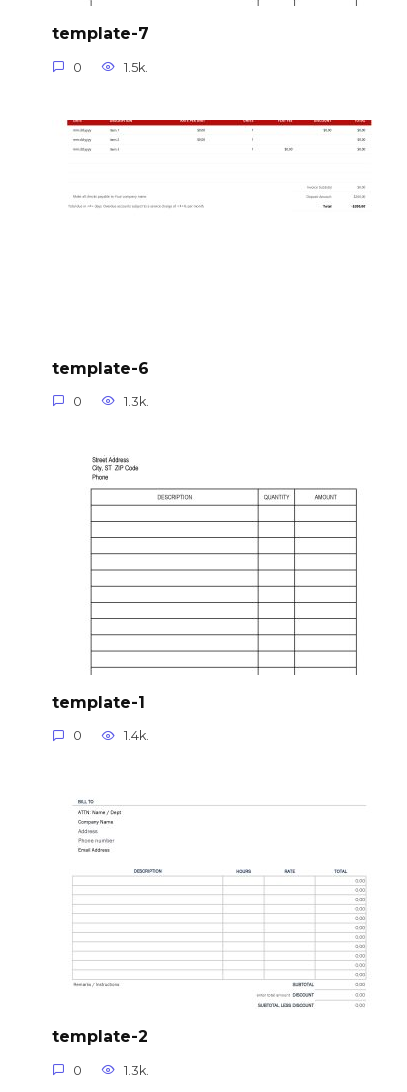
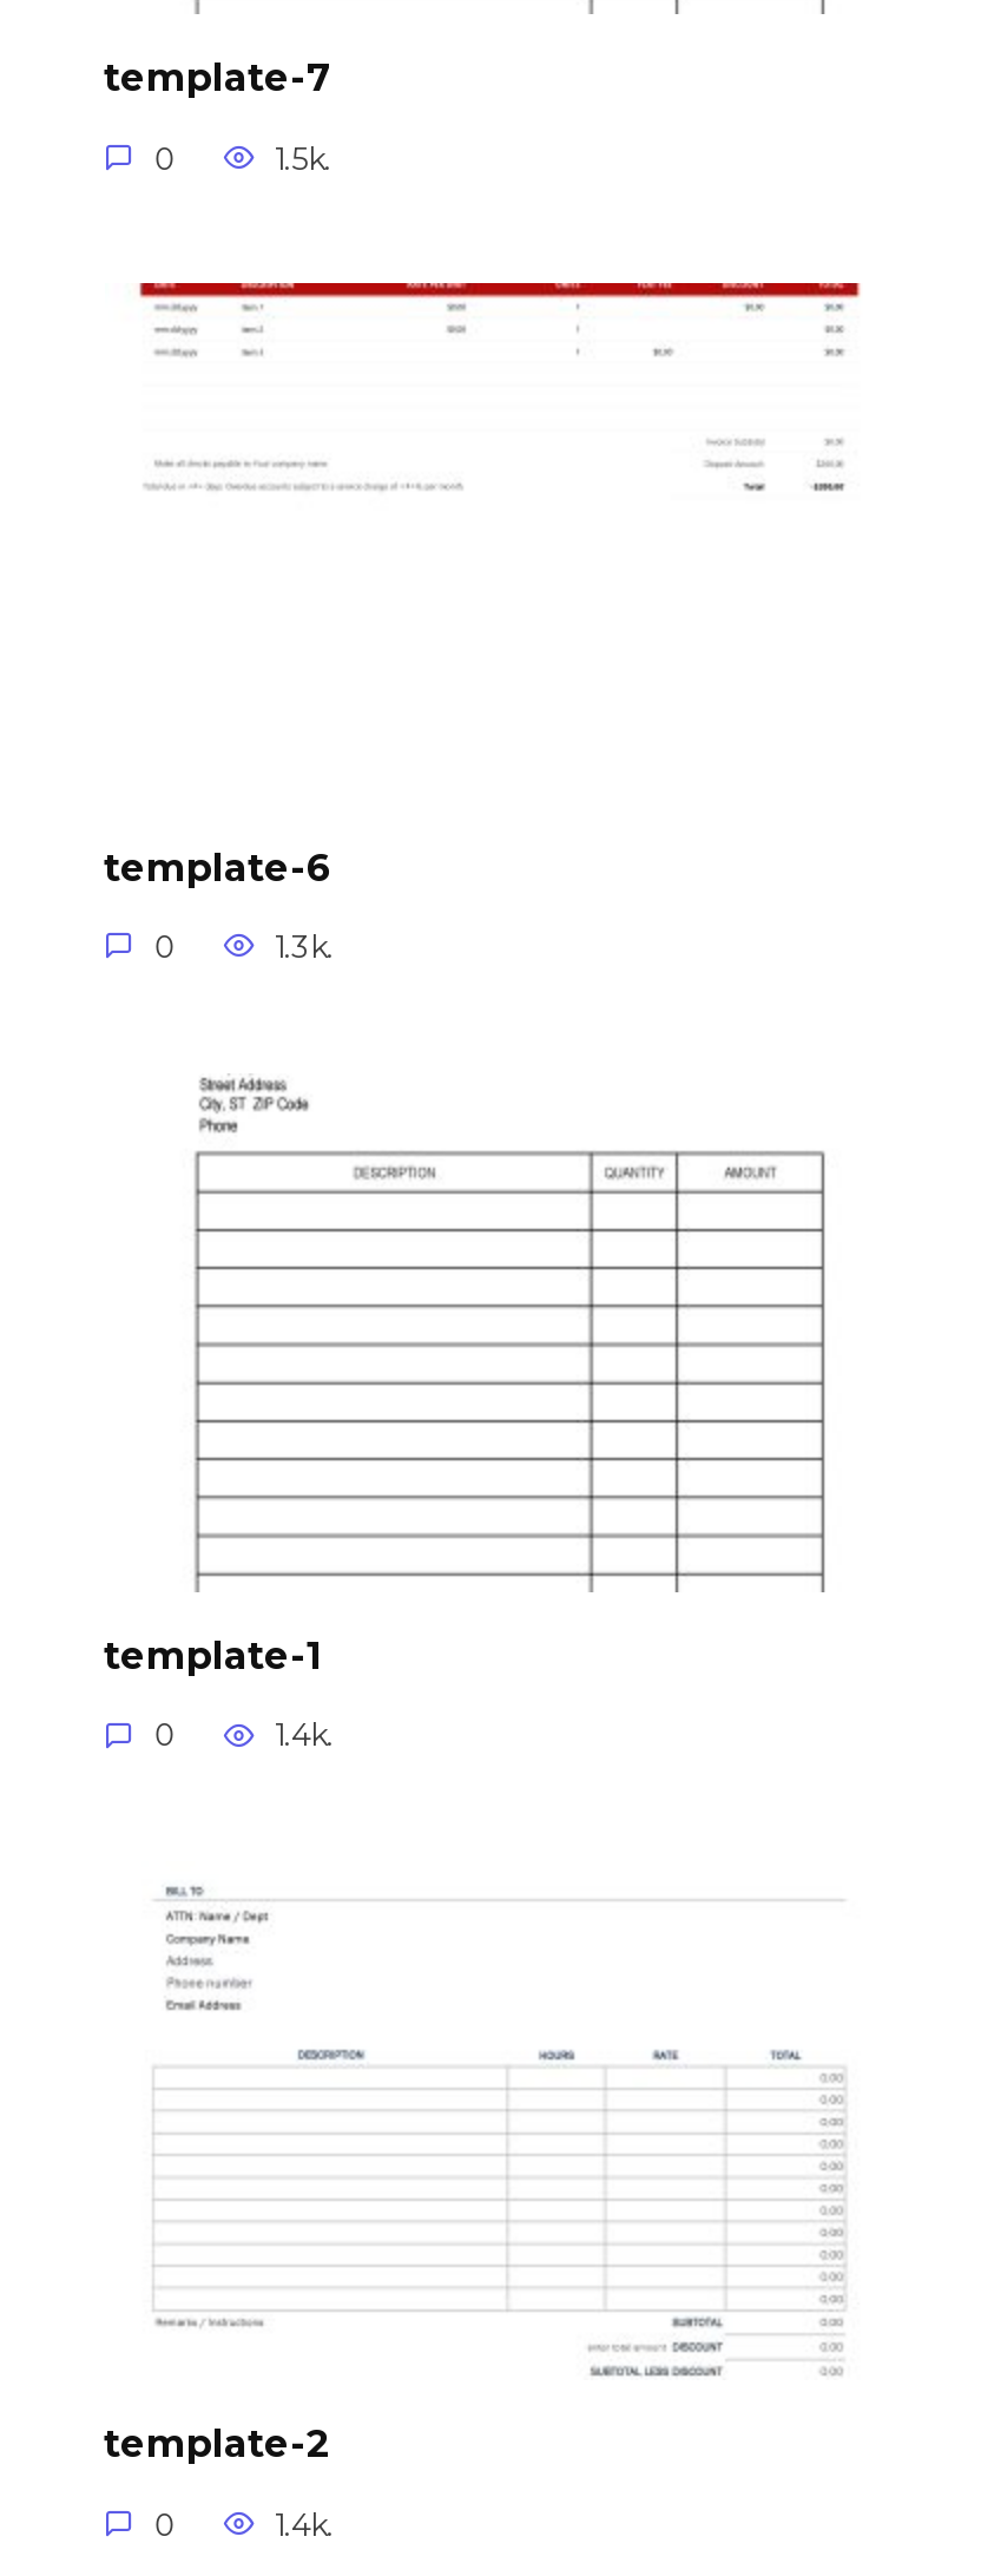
[124,1063,149,1078] 1.3k. -> [275,2507,334,2542] 1.4k.

